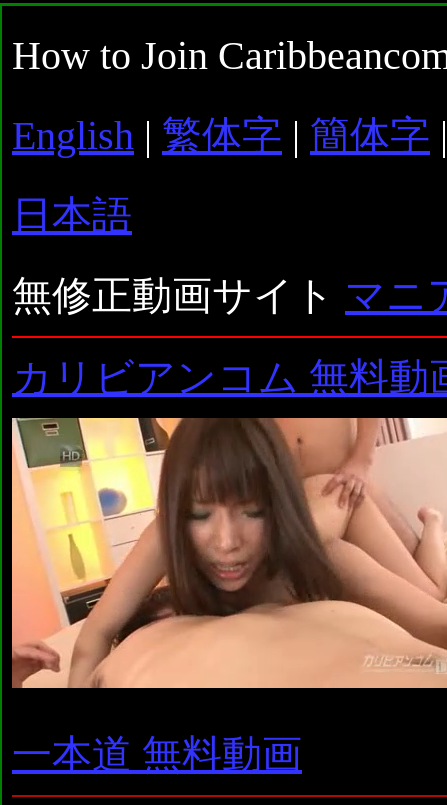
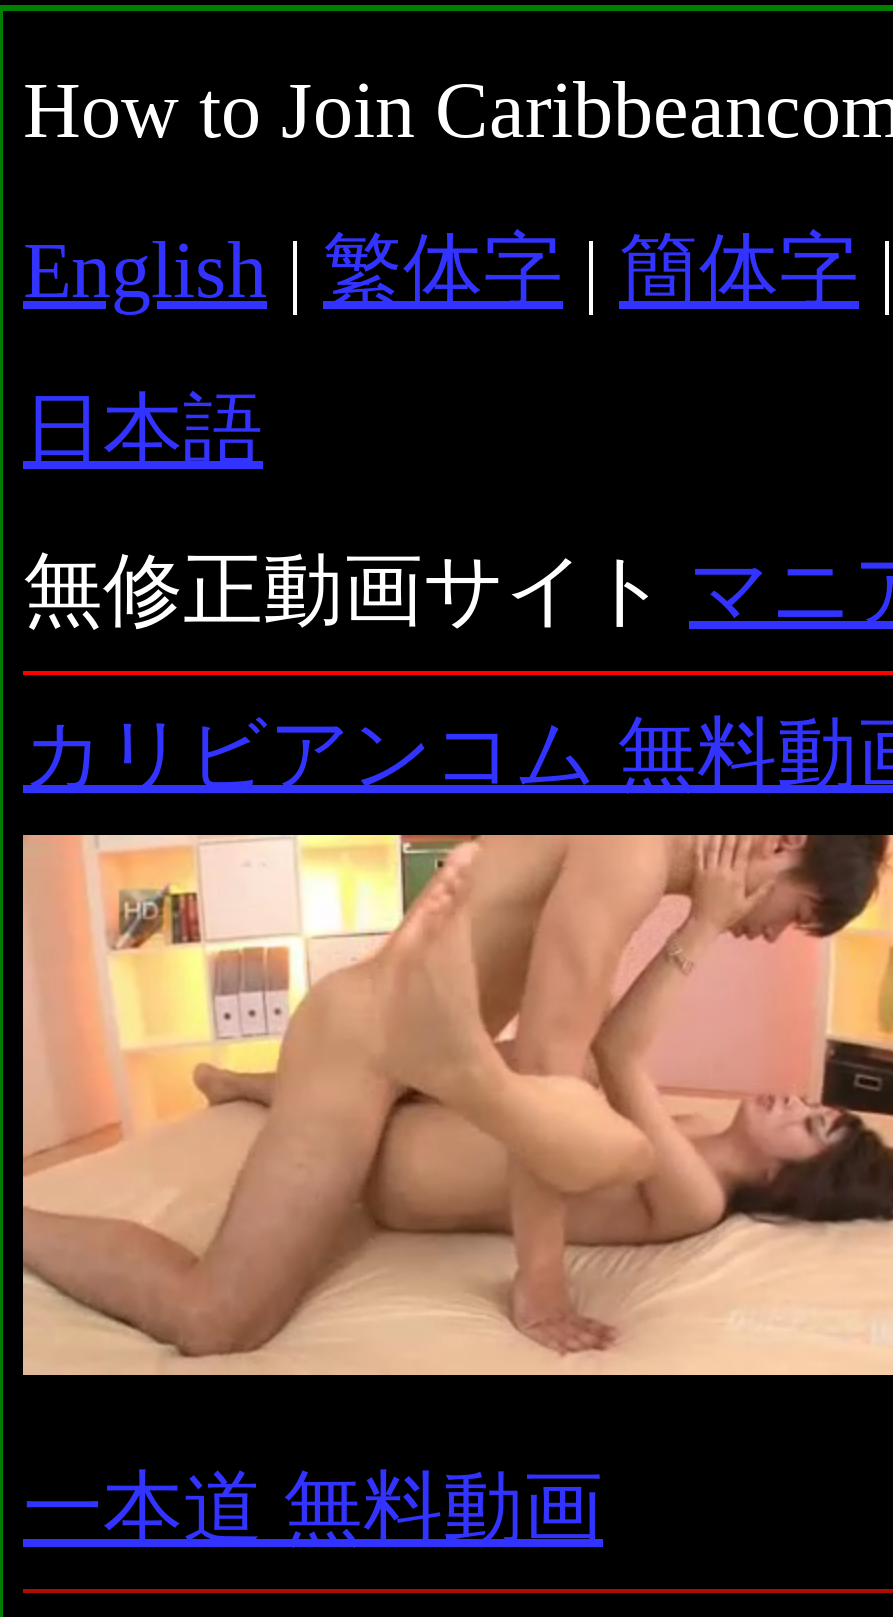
[12,417,444,689] [image] -> [21,833,887,1377] [image]

